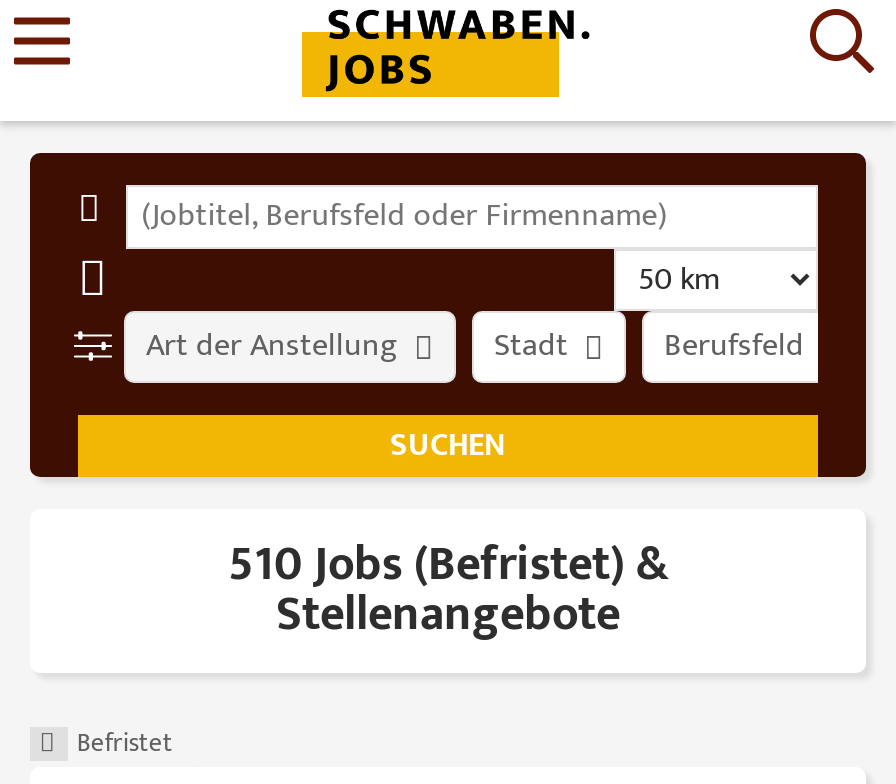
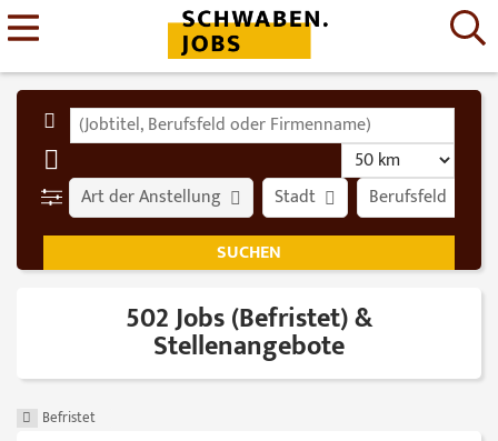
[228,525,668,605] 510 Jobs (Befristet) & -> [126,297,372,341] 502 Jobs (Befristet) &

